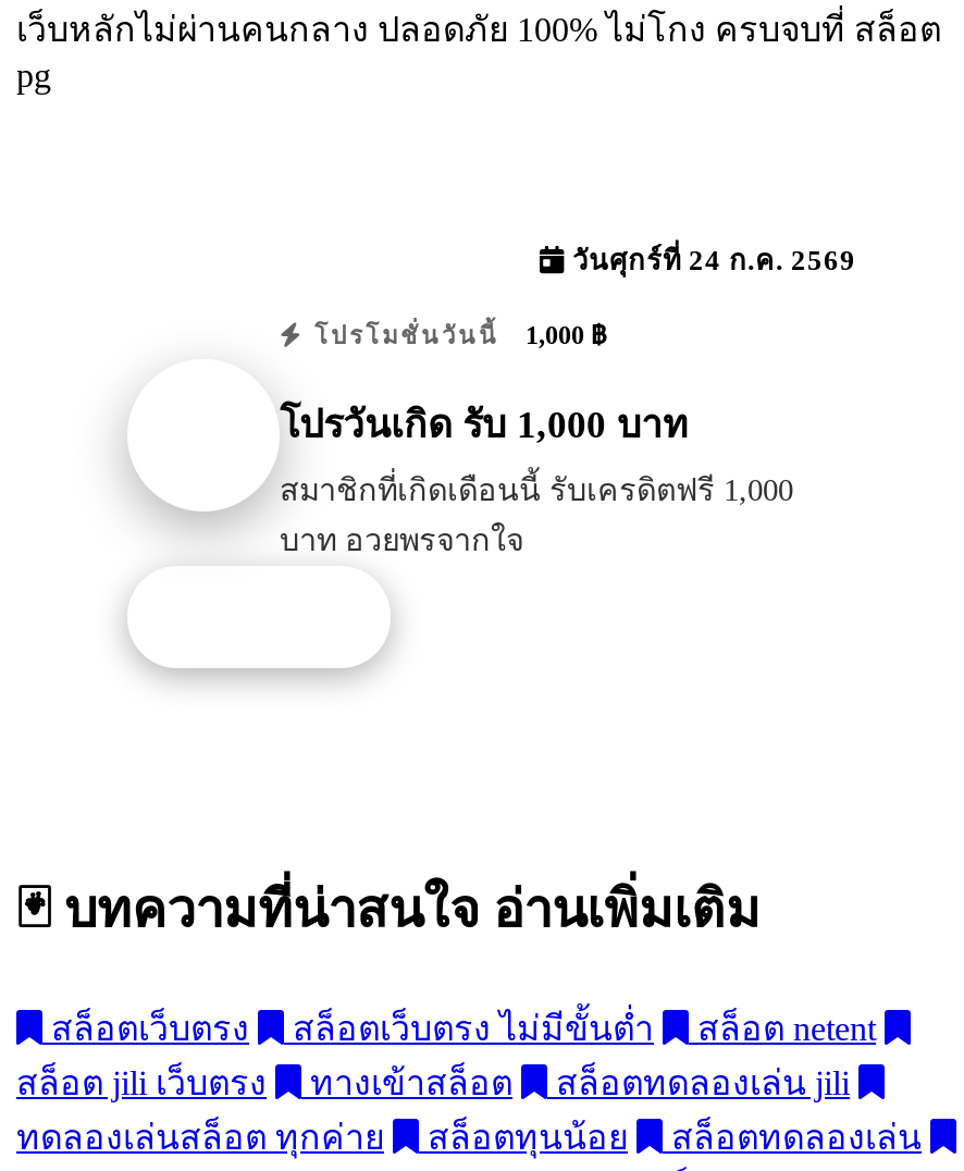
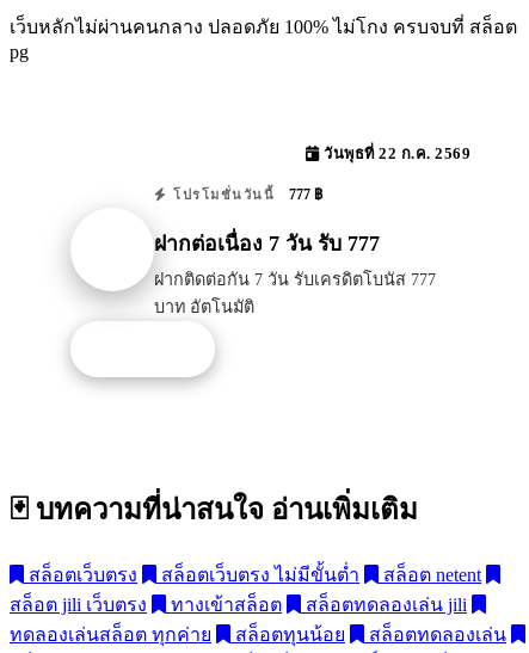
[565,246,856,276] วันศุกร์ที่ 24 ก.ค. 2569 -> [319,146,470,162] วันพุธที่ 22 ก.ค. 2569
[305,320,606,350] โปรโมชั่นวันนี้ 1,000 ฿ -> [168,186,322,203] โปรโมชั่นวันนี้ 777 ฿
[280,402,689,445] โปรวันเกิด รับ 1,000 บาท -> [154,231,380,255] ฝากต่อเนื่อง 7 วัน รับ 777
[280,471,793,556] สมาชิกที่เกิดเดือนนี้ รับเครดิตฟรี 1,000 | บาท อวยพรจากใจ -> [154,269,436,316] ฝากติดต่อกัน 7 วัน รับเครดิตโบนัส 777 | บาท อัตโนมัติ

